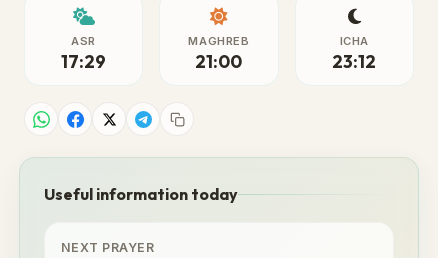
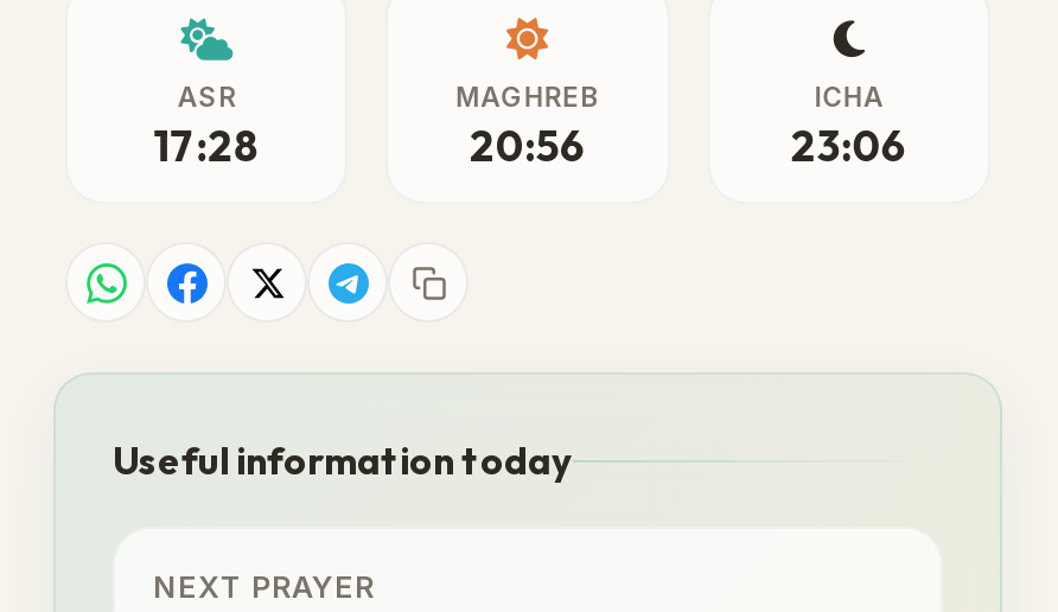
[61,49,106,72] 17:29 -> [153,117,260,172] 17:28
[195,49,242,72] 21:00 -> [470,117,586,172] 20:56
[332,49,376,72] 23:12 -> [791,117,907,172] 23:06

